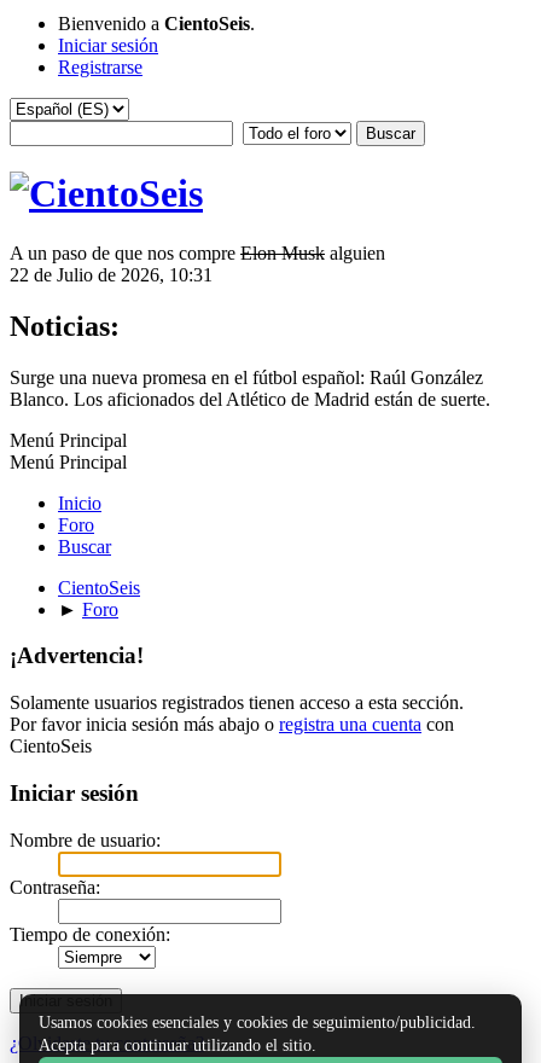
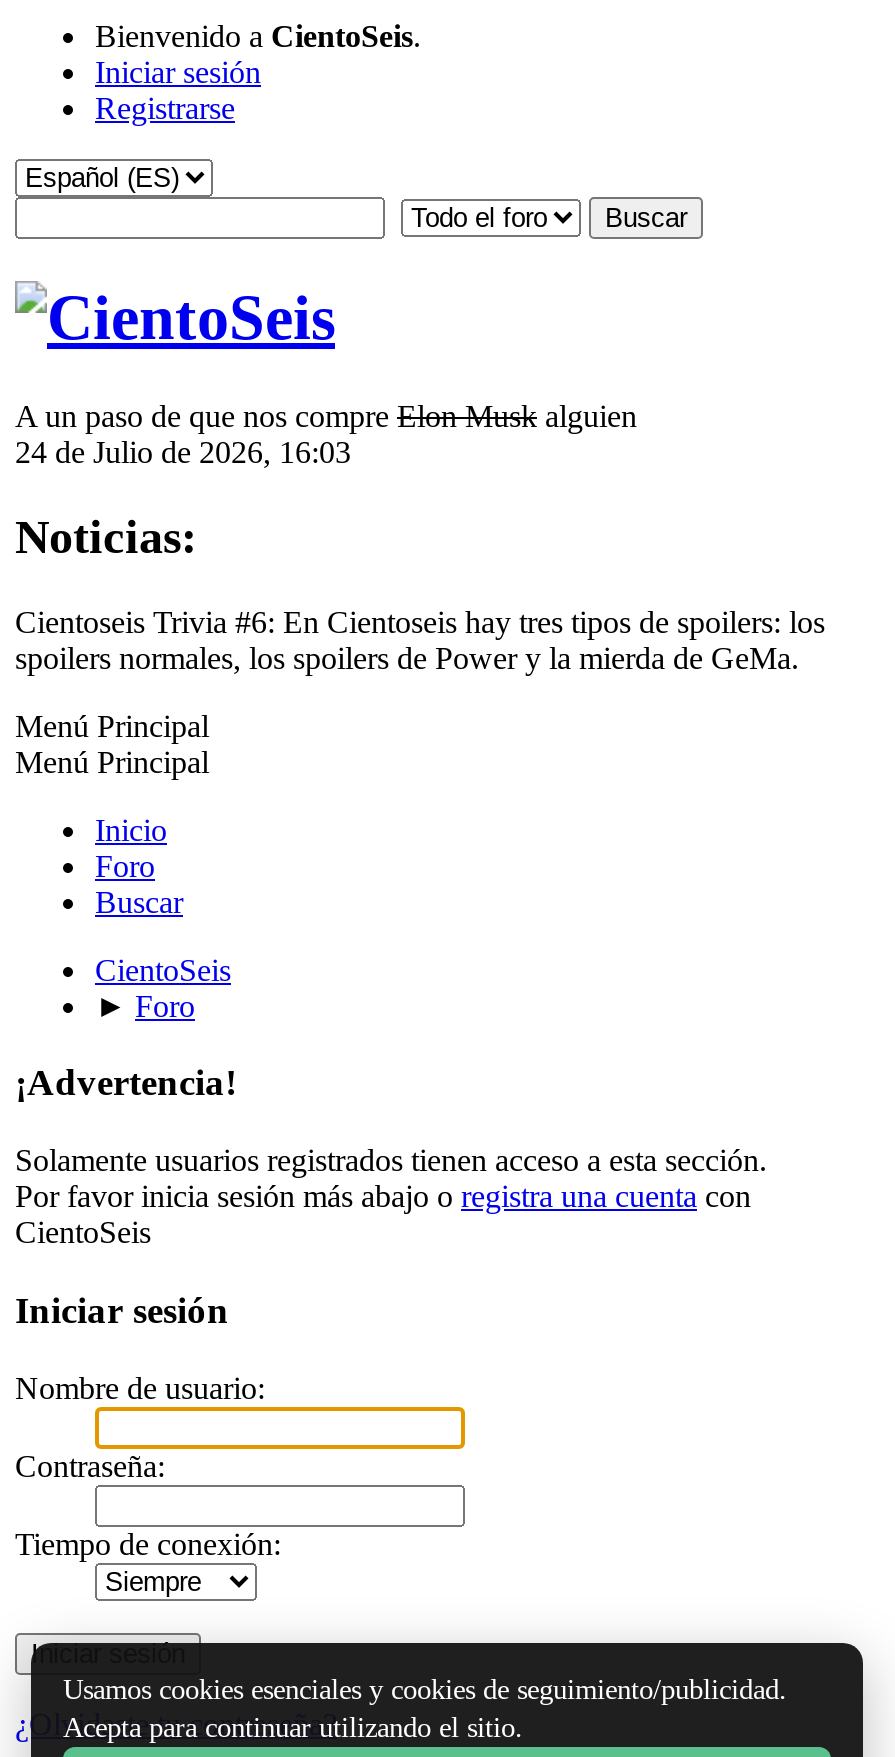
[10,264,213,285] 22 de Julio de 2026, 10:31 -> [15,435,351,469] 24 de Julio de 2026, 16:03
[10,367,490,409] Surge una nueva promesa en el fútbol español: Raúl González | Blanco. Los aficionados del Atlético de Madrid están de suerte. -> [15,604,825,674] Cientoseis Trivia #6: En Cientoseis hay tres tipos de spoilers: los | spoilers normales, los spoilers de Power y la mierda de GeMa.

